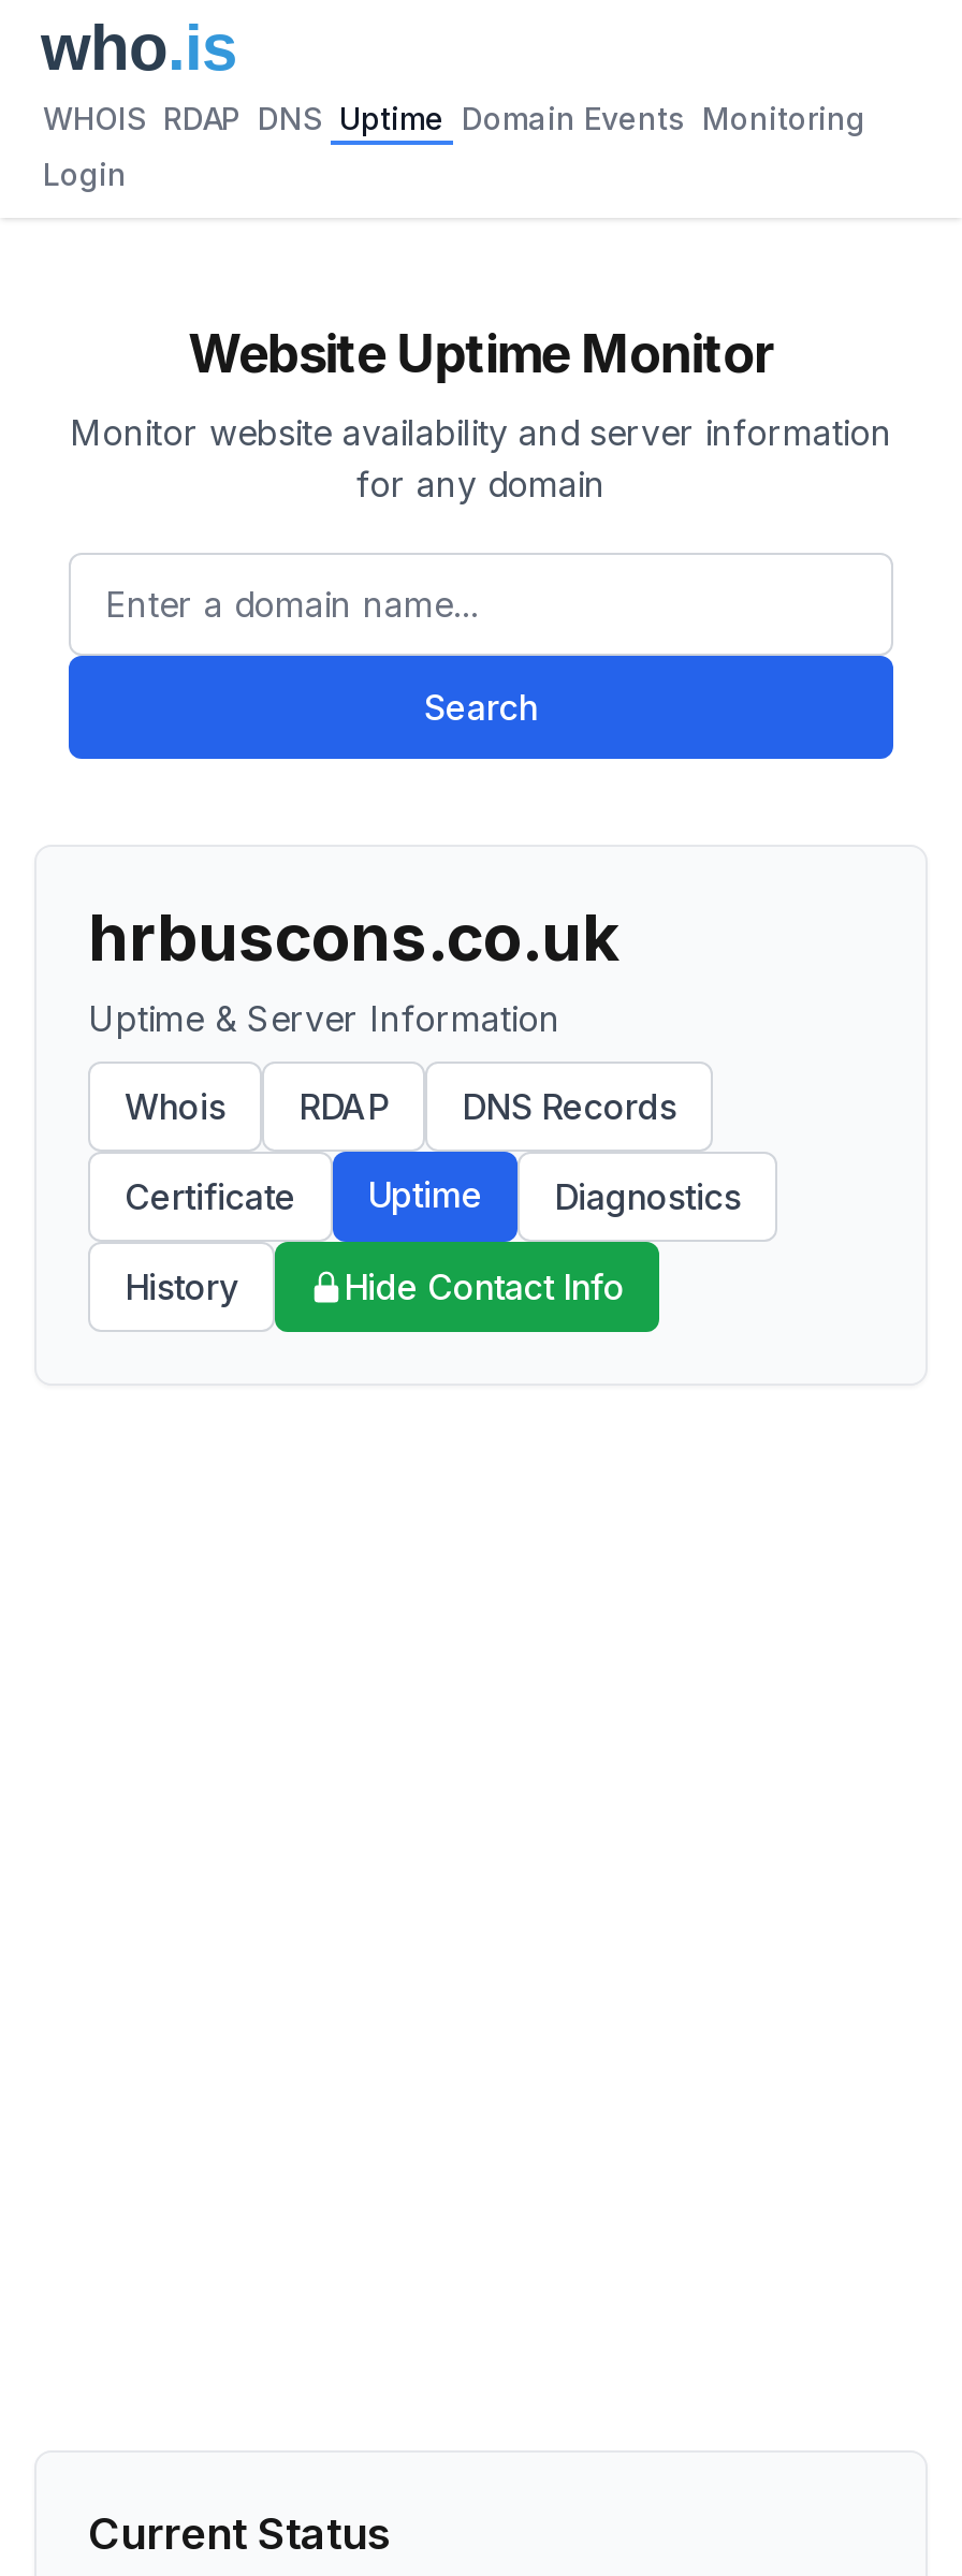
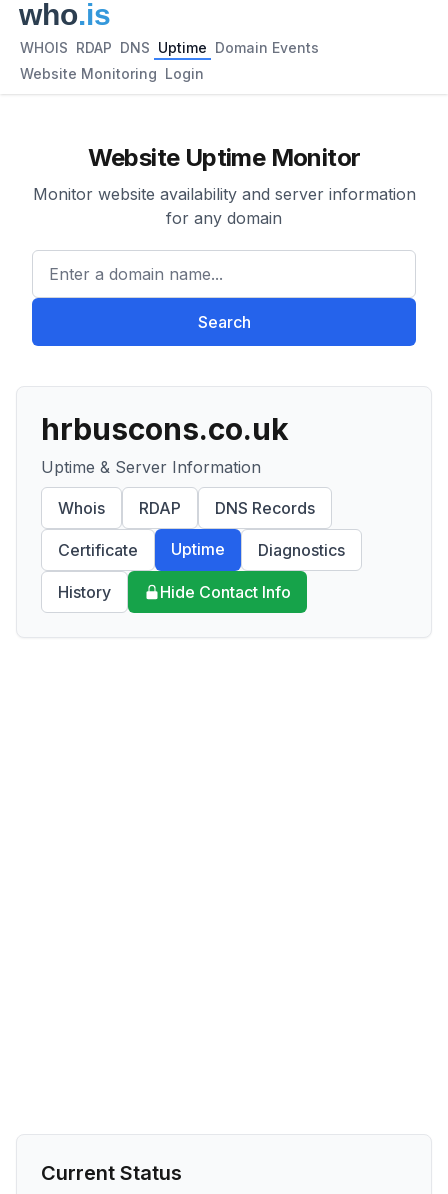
[43,100,865,136] WHOIS RDAP DNS Uptime Domain Events Monitoring -> [20,39,319,56] WHOIS RDAP DNS Uptime Domain Events
[43,156,127,192] Login -> [20,65,204,82] Website Monitoring Login

